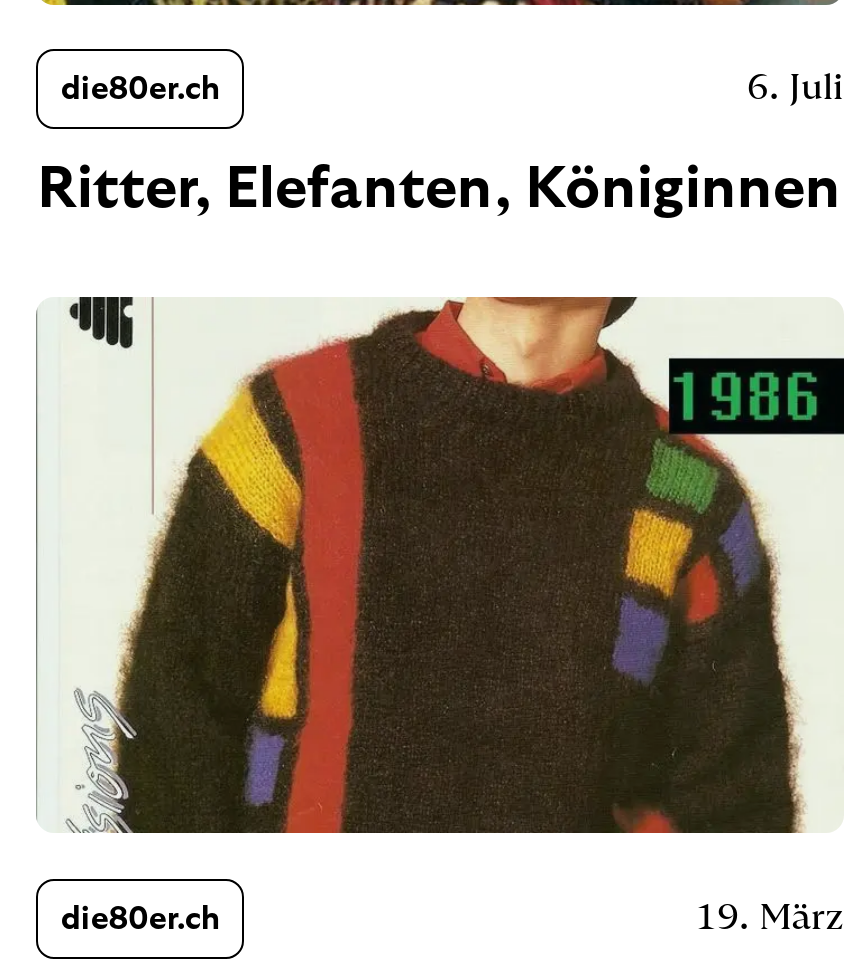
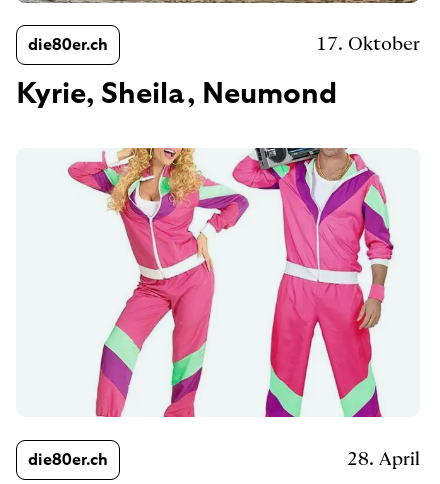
[747,72,843,108] 6. Juli -> [316,36,420,54] 17. Oktober
[37,161,841,219] Ritter, Elefanten, Königinnen -> [16,80,337,109] Kyrie, Sheila, Neumond
[64,294,846,937] [image] | 19. März -> [31,147,420,469] [image] | 28. April

